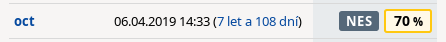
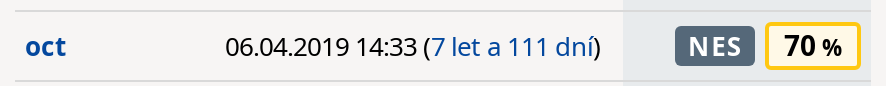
[114,12,302,30] 06.04.2019 14:33 (7 let a 108 dní) -> [225,28,601,64] 06.04.2019 14:33 (7 let a 111 dní)

